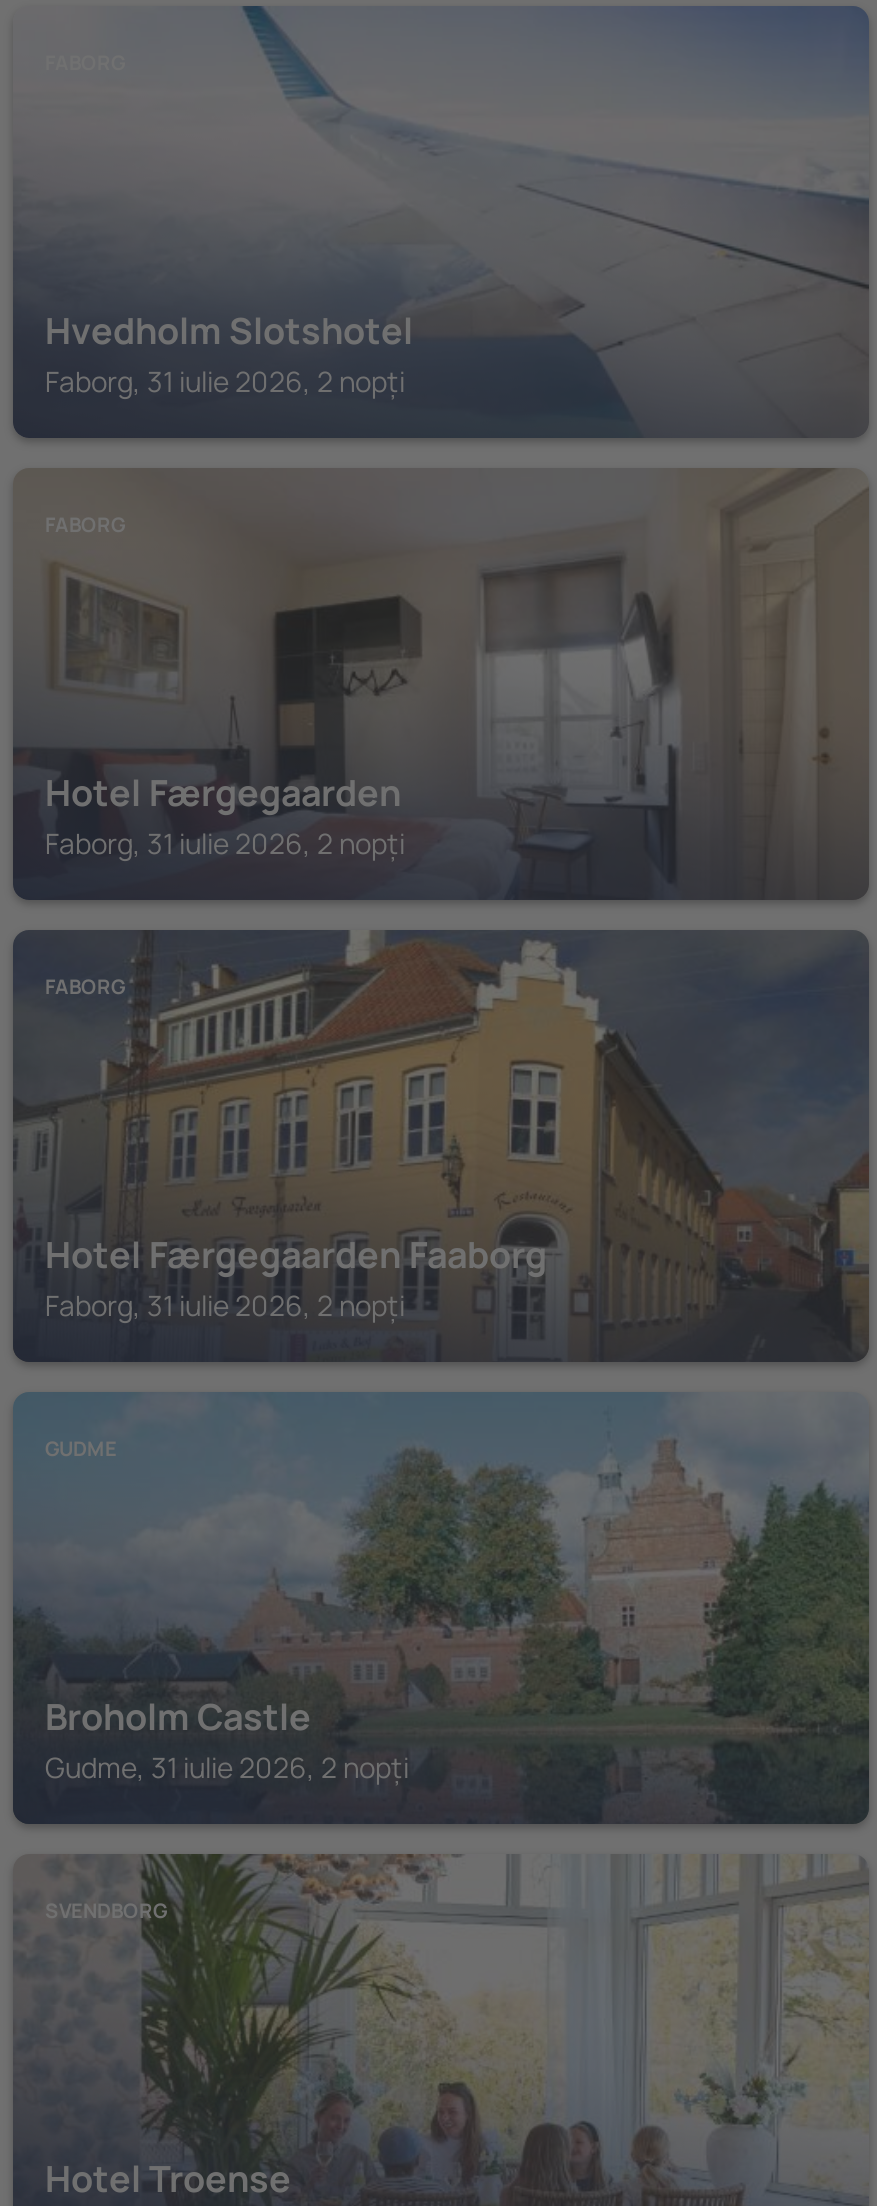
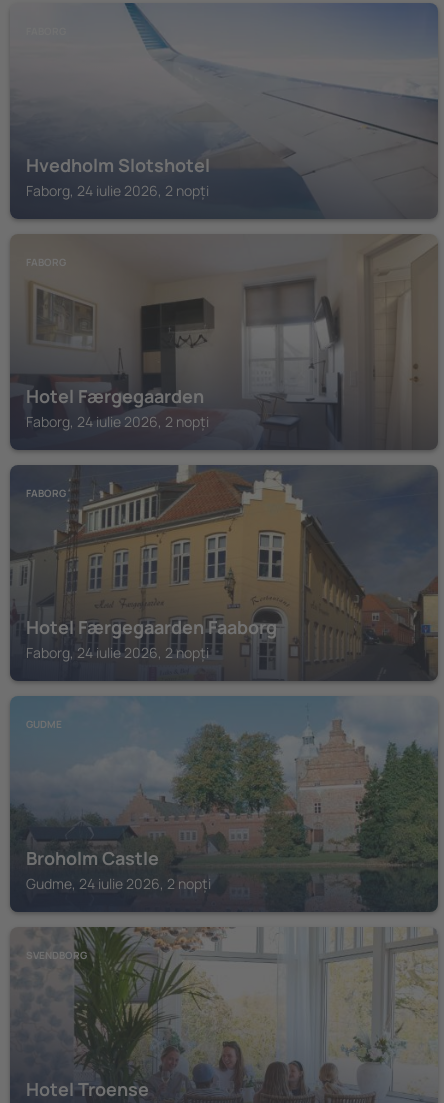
[45,362,405,400] Faborg, 31 iulie 2026, 2 nopți -> [26,181,209,200] Faborg, 24 iulie 2026, 2 nopți
[45,824,405,862] Faborg, 31 iulie 2026, 2 nopți -> [26,412,209,431] Faborg, 24 iulie 2026, 2 nopți
[45,1286,405,1324] Faborg, 31 iulie 2026, 2 nopți -> [26,643,209,662] Faborg, 24 iulie 2026, 2 nopți
[45,1748,409,1786] Gudme, 31 iulie 2026, 2 nopți -> [26,874,211,893] Gudme, 24 iulie 2026, 2 nopți

